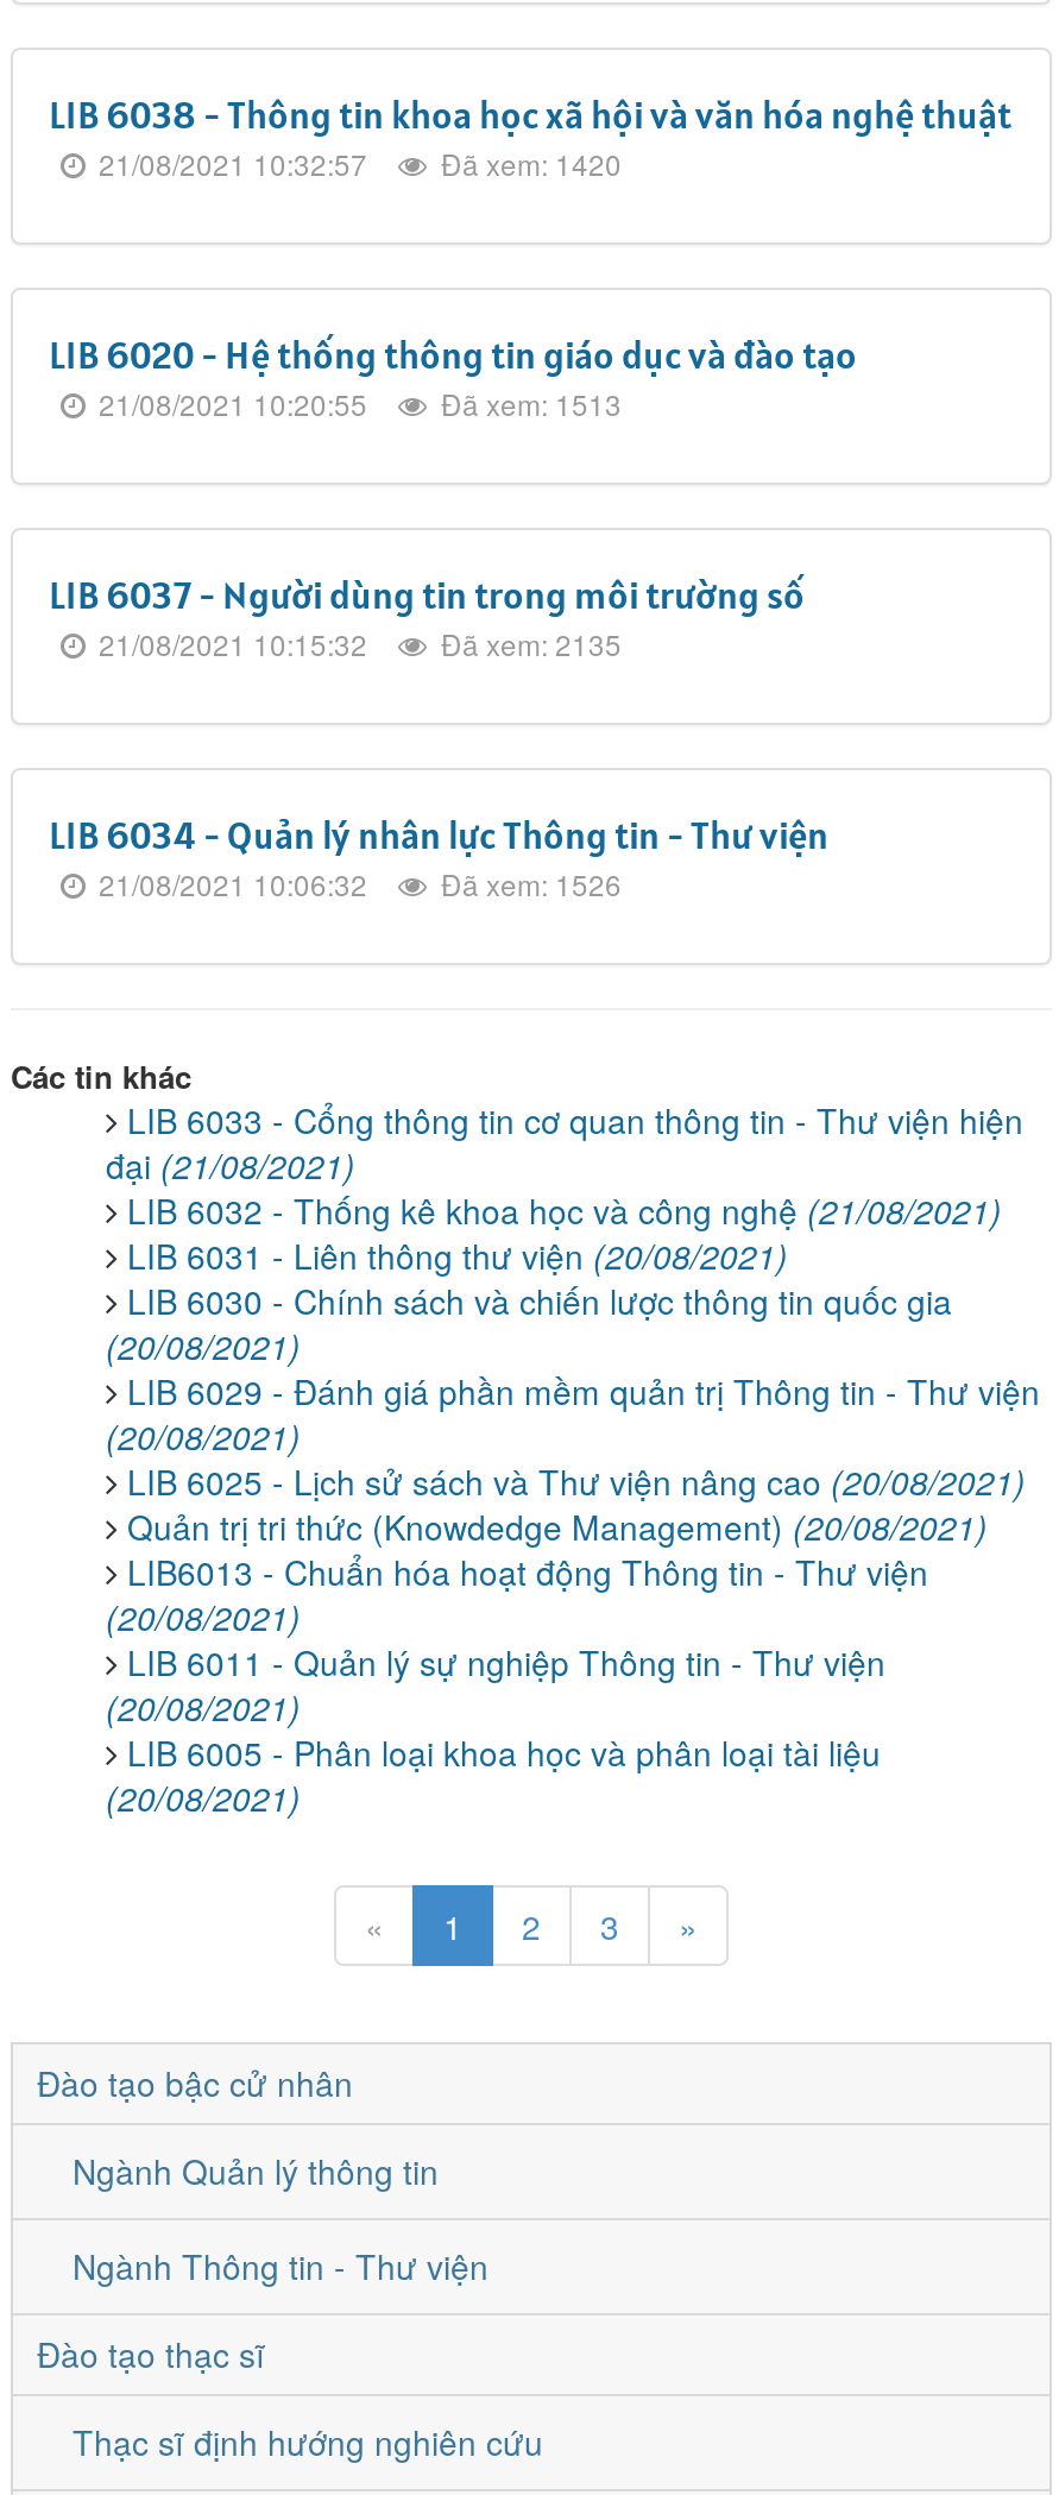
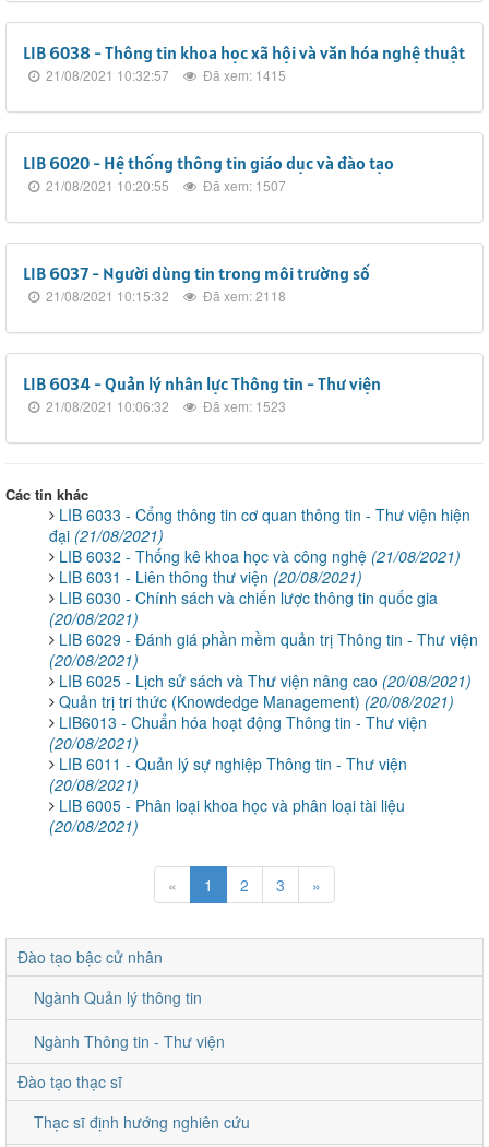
[92,142,622,183] 21/08/2021 10:32:57 Đã xem: 1420 -> [43,65,286,84] 21/08/2021 10:32:57 Đã xem: 1415
[92,383,622,423] 21/08/2021 10:20:55 Đã xem: 1513 -> [43,176,286,194] 21/08/2021 10:20:55 Đã xem: 1507
[92,623,622,663] 21/08/2021 10:15:32 Đã xem: 2135 -> [43,286,286,305] 21/08/2021 10:15:32 Đã xem: 2118
[92,863,622,903] 21/08/2021 10:06:32 Đã xem: 1526 -> [43,396,286,415] 21/08/2021 10:06:32 Đã xem: 1523

